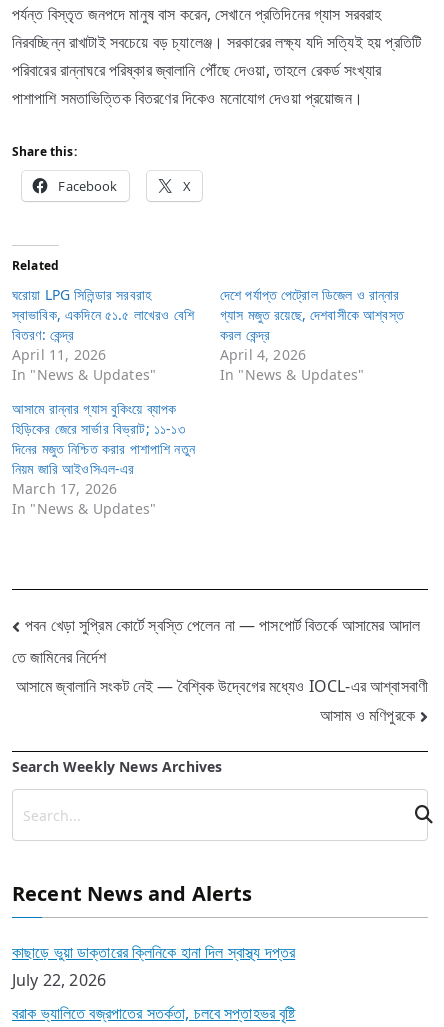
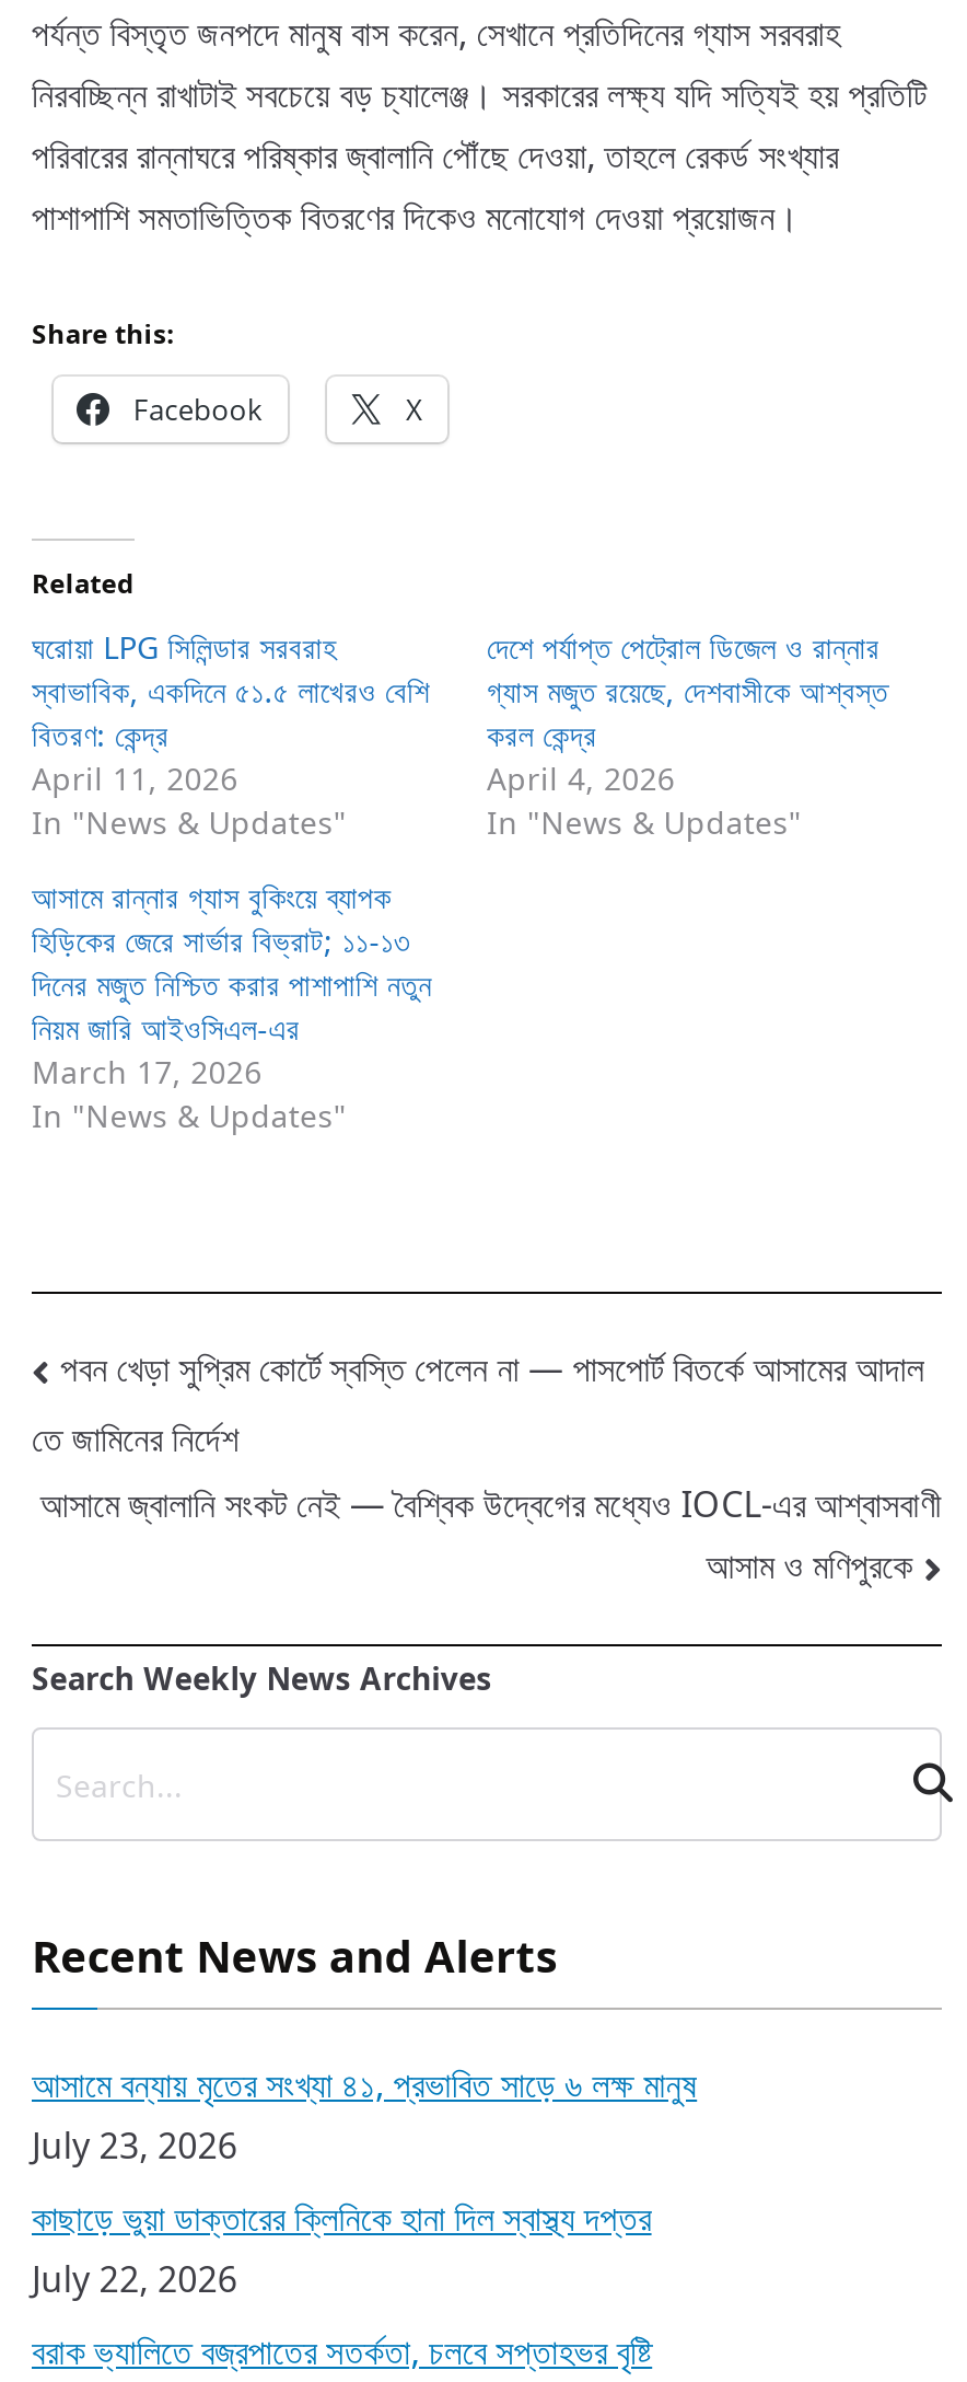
none -> [32,2060,697,2170] আসামে বন্যায় মৃতের সংখ্যা ৪১, প্রভাবিত সাড়ে ৬ লক্ষ মানুষ | July 23, 2026

